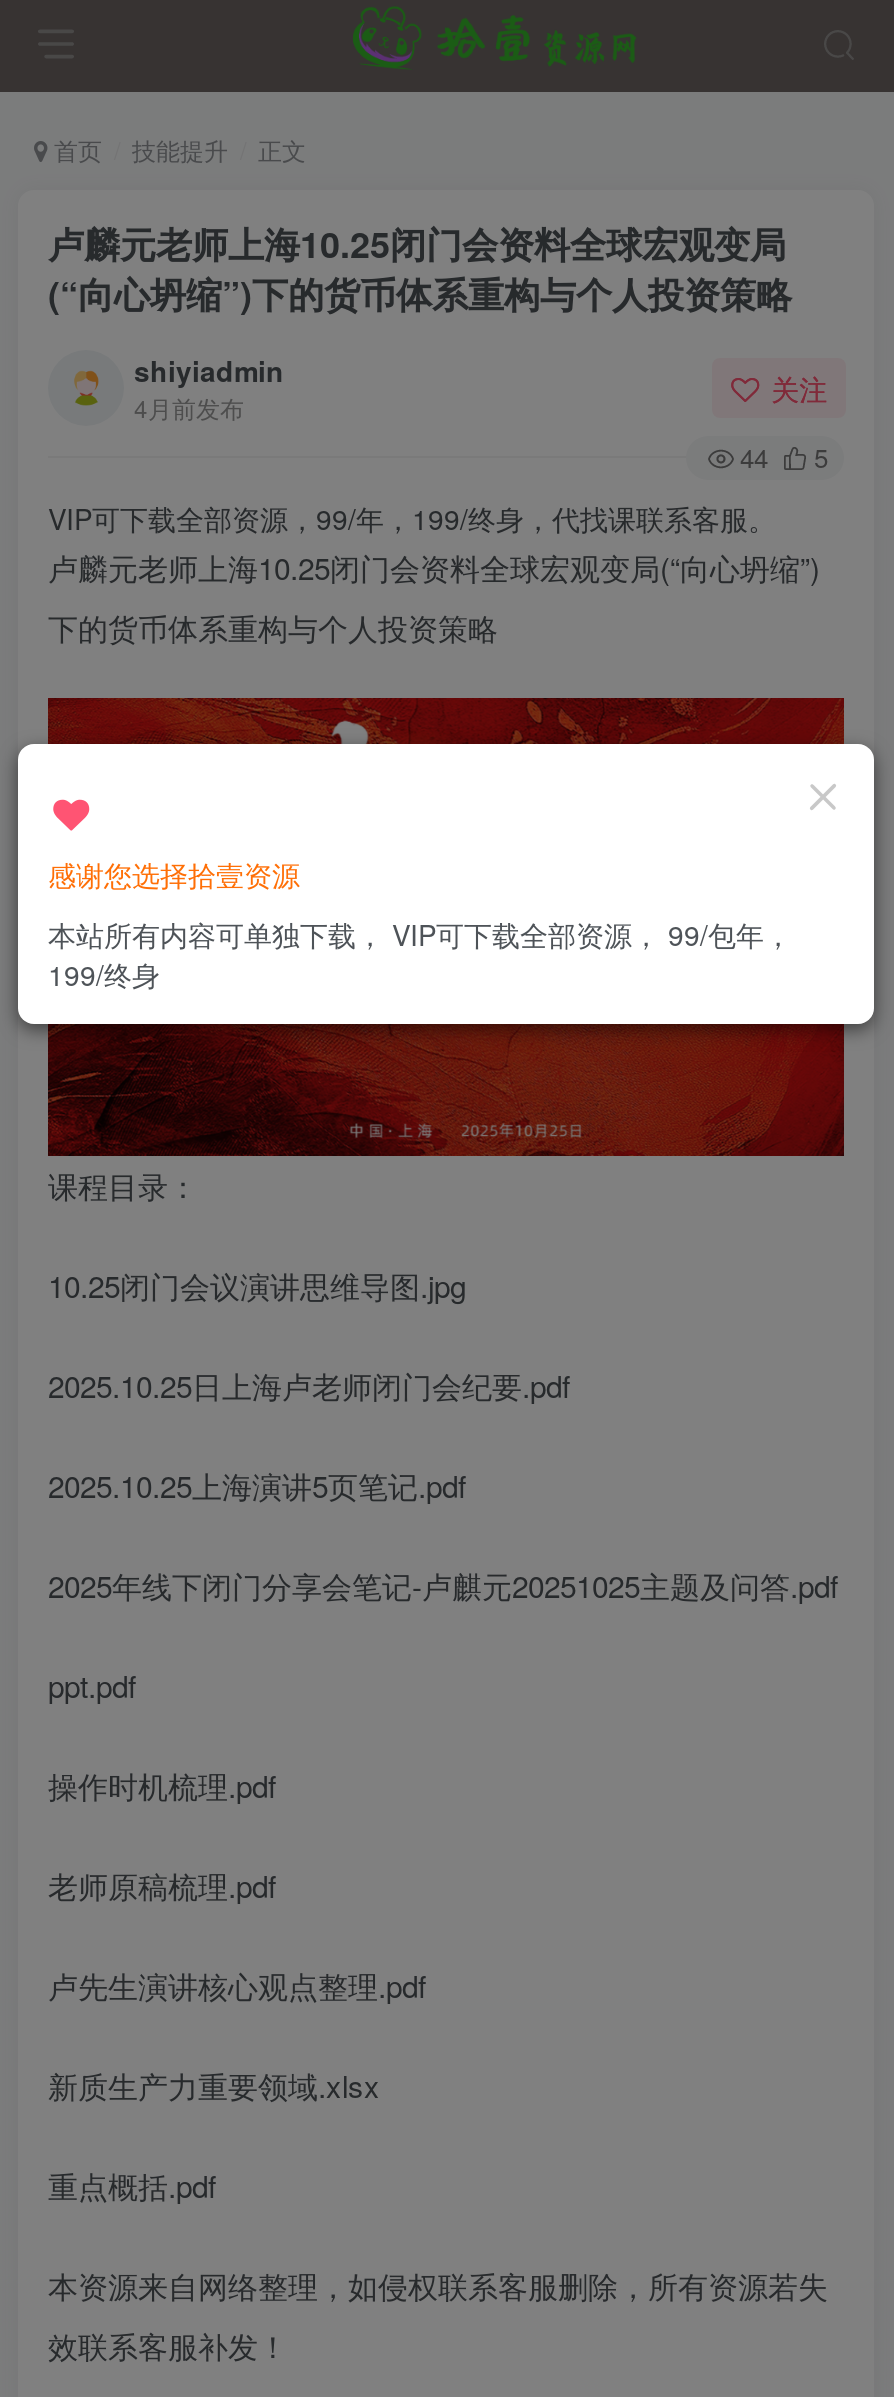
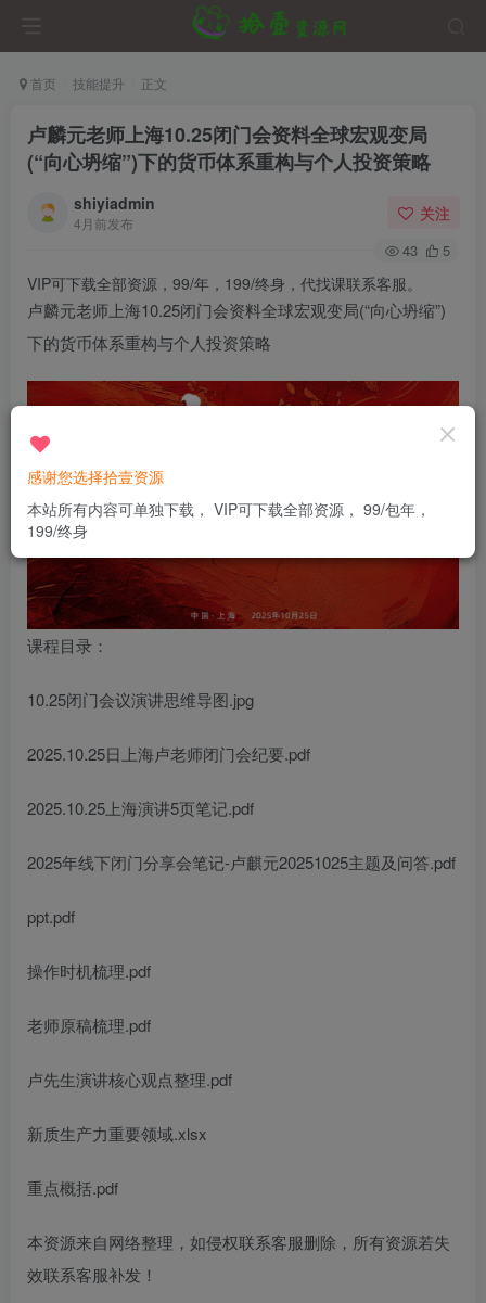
[740,439,828,477] 44 5 -> [402,240,450,261] 43 5

